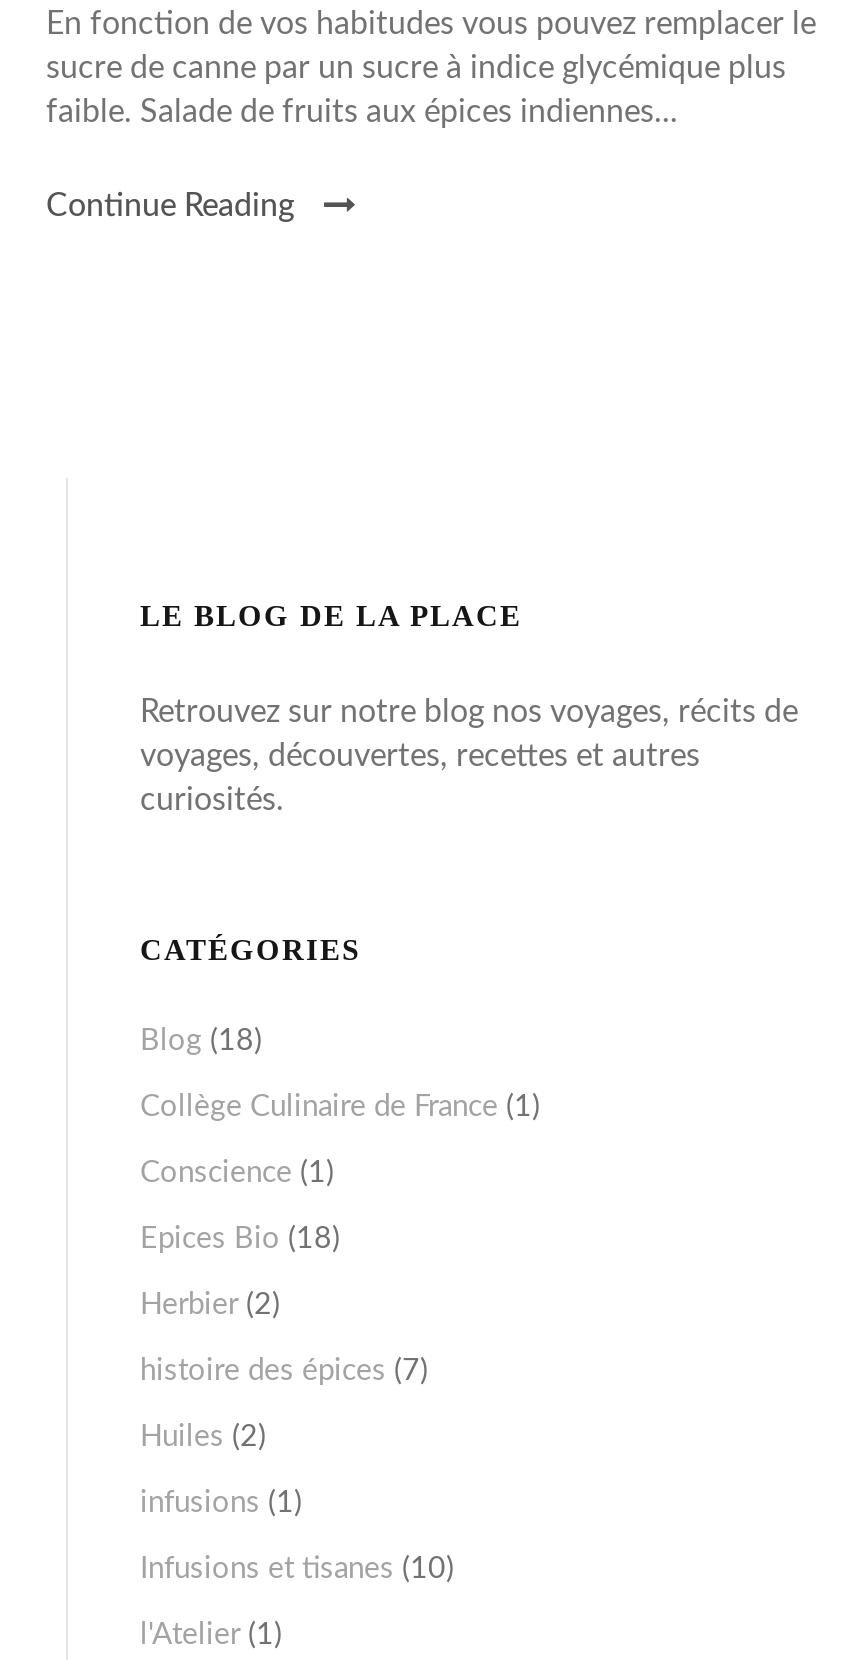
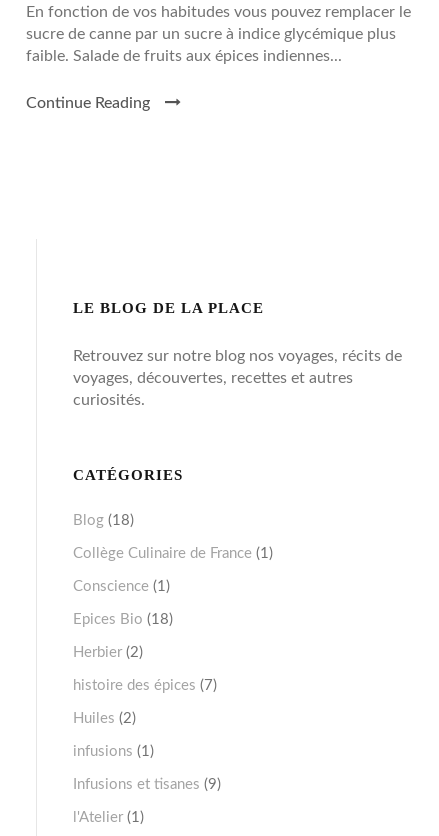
[140,1554,454,1584] Infusions et tisanes (10) -> [73,777,221,792] Infusions et tisanes (9)

